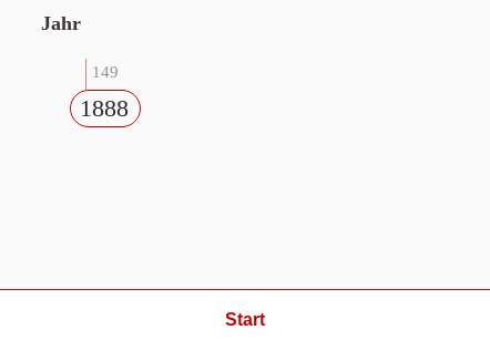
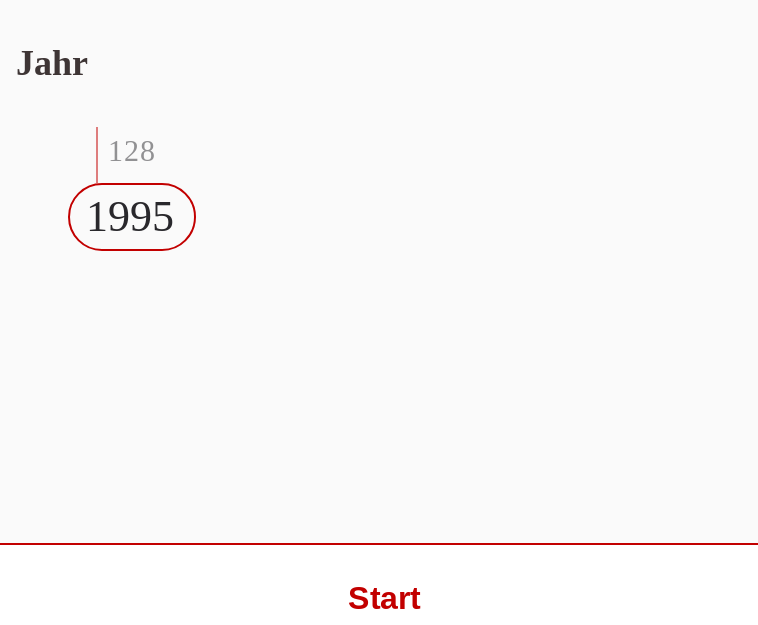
[92,63,119,81] 149 -> [108,135,156,167] 128
[80,94,129,122] 1888 -> [86,191,174,241] 1995

